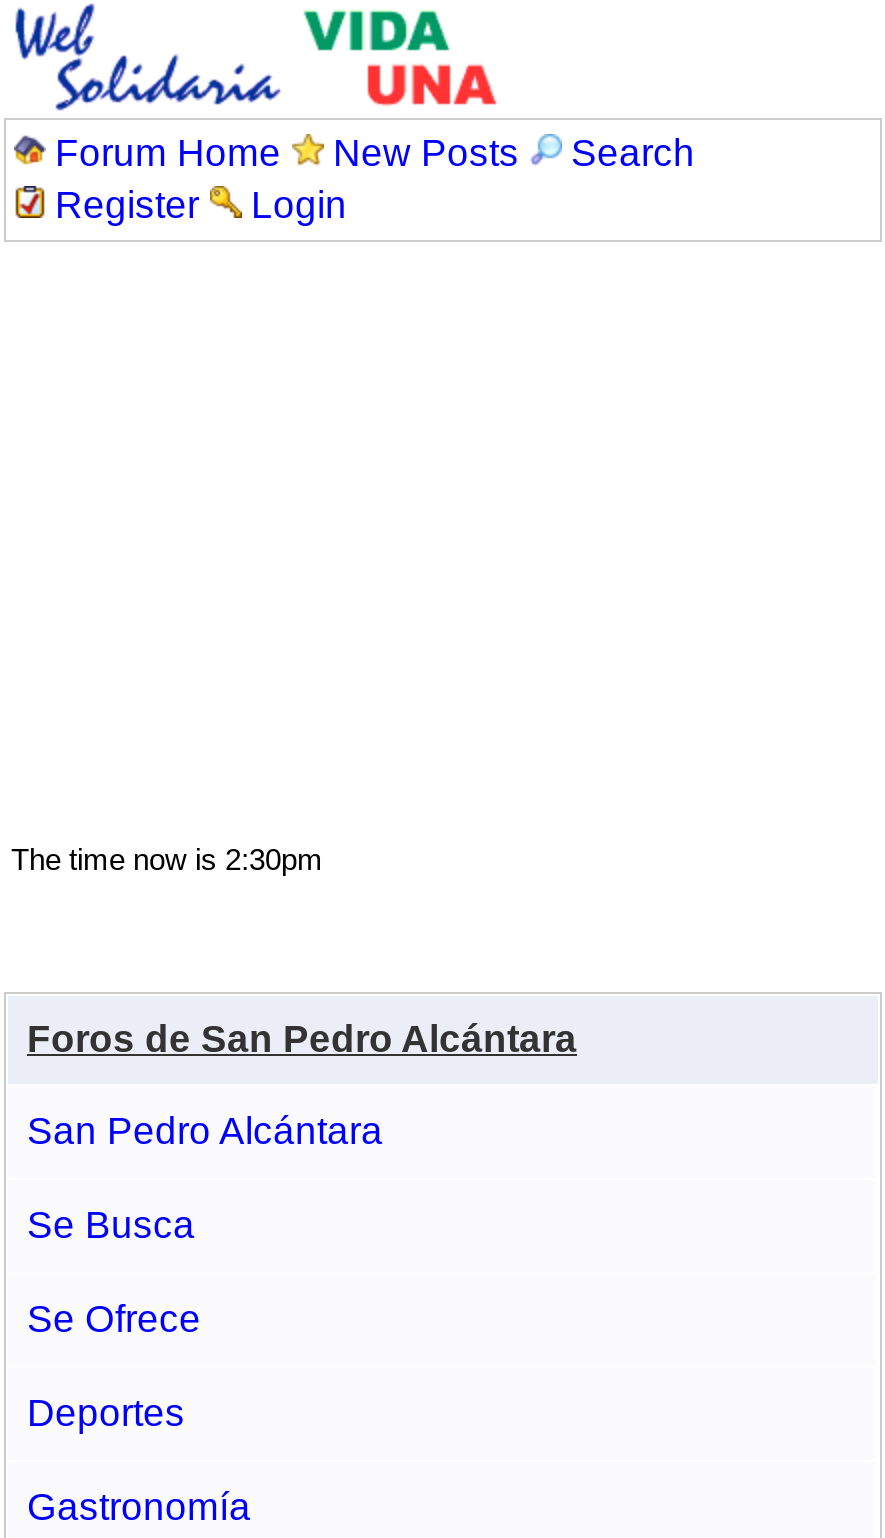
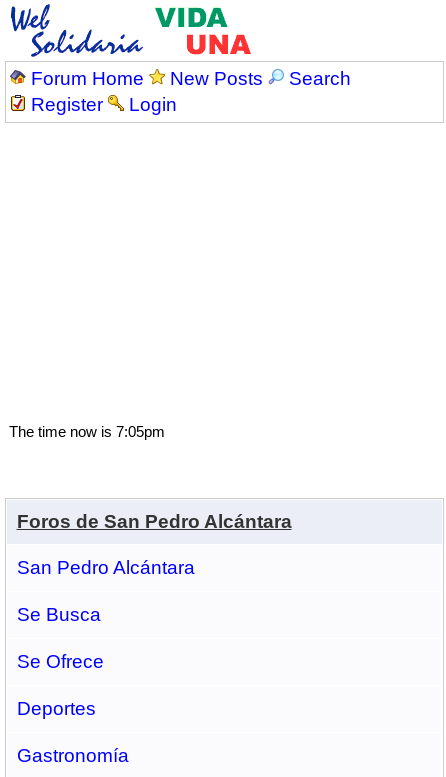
[11,842,323,876] The time now is 2:30pm -> [8,423,164,440] The time now is 7:05pm

